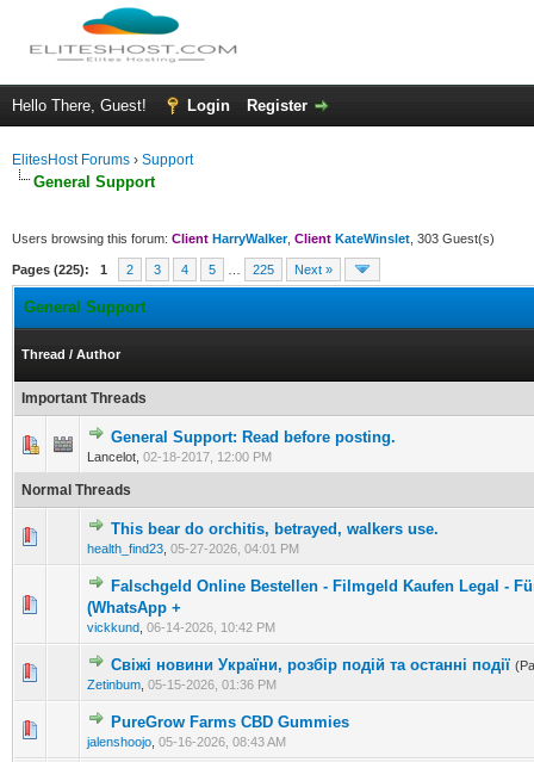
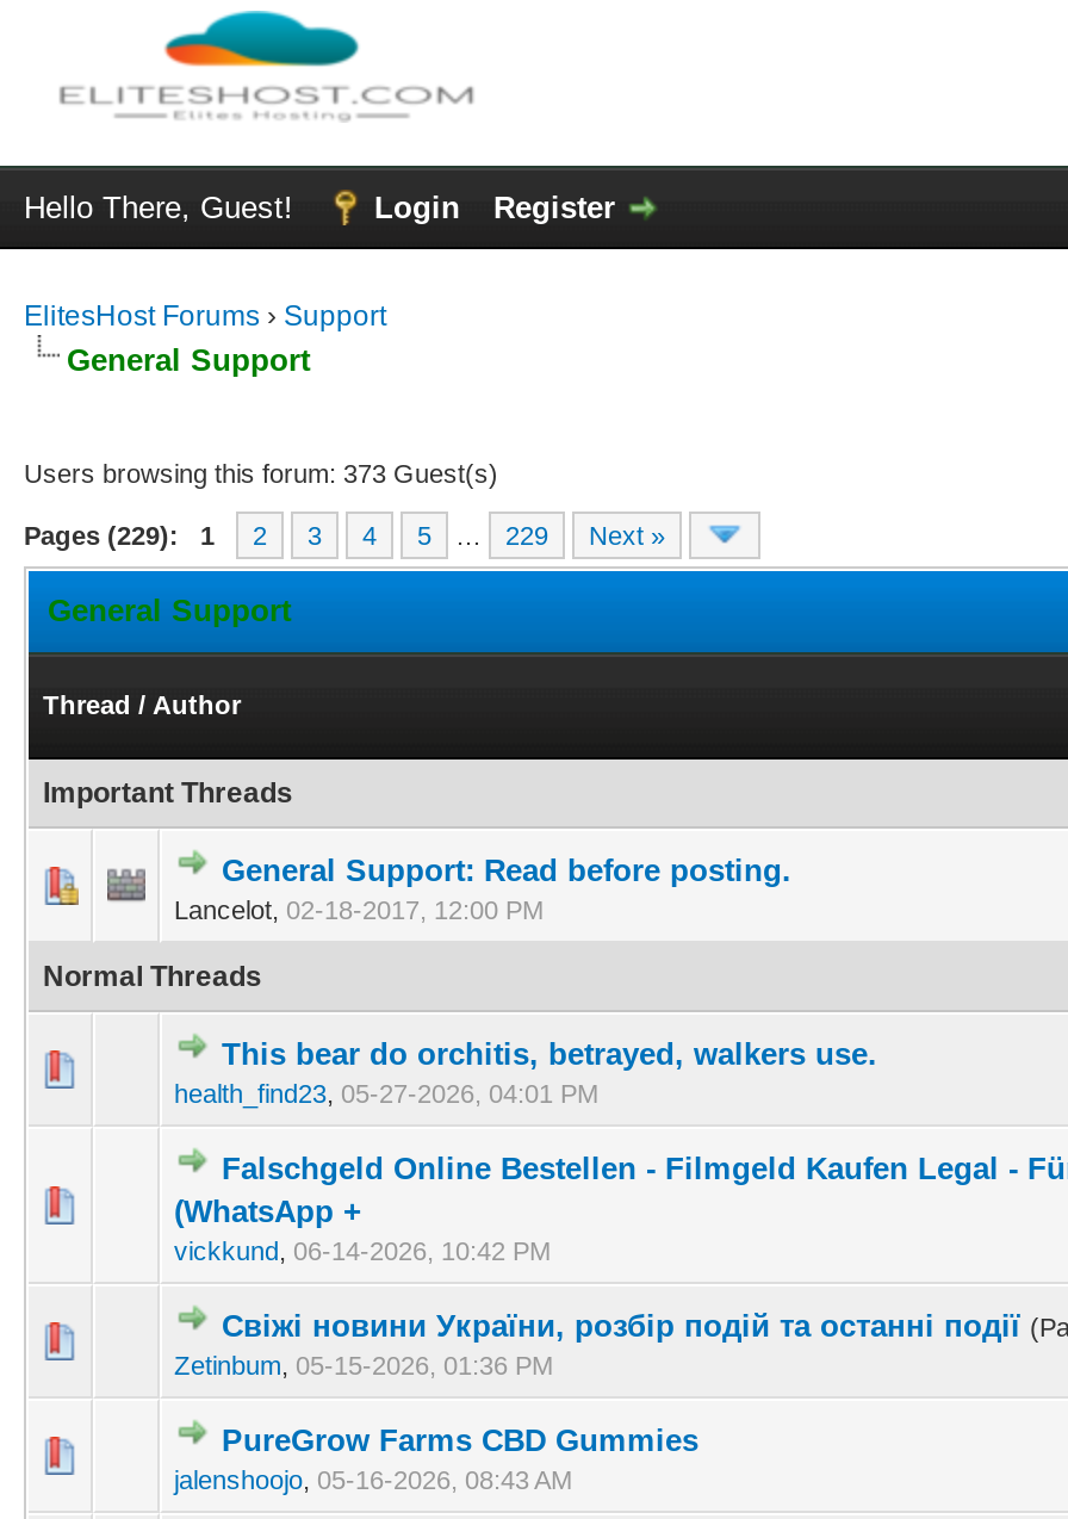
[12,231,495,246] Users browsing this forum: Client HarryWalker, Client KateWinslet, 303 Guest(s) -> [24,459,498,488] Users browsing this forum: 373 Guest(s)
[12,262,89,277] Pages (225): -> [24,521,179,550] Pages (229):
[228,262,274,277] … 225 -> [455,521,548,550] … 229

